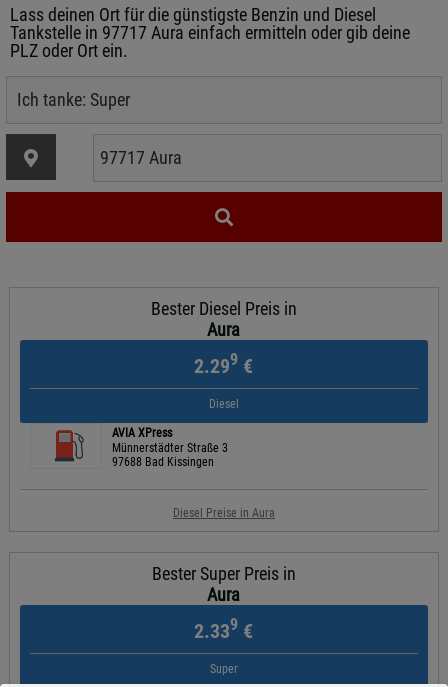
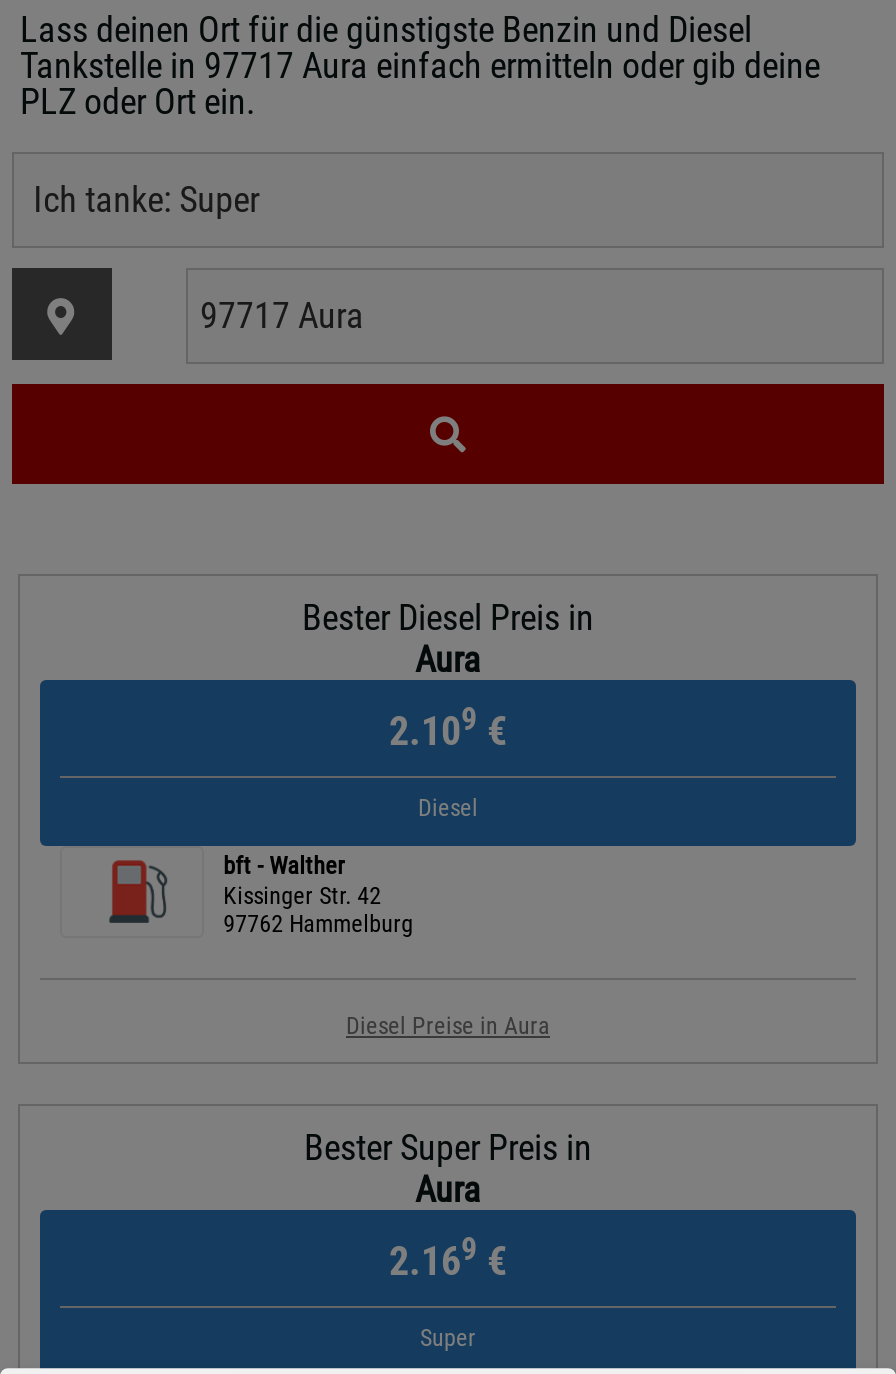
[194,350,253,378] 2.299 € -> [389,700,507,756] 2.109 €
[112,426,228,469] AVIA XPress | Münnerstädter Straße 3 | 97688 Bad Kissingen -> [223,852,413,938] bft - Walther | Kissinger Str. 42 | 97762 Hammelburg
[194,615,253,642] 2.339 € -> [389,1230,507,1285] 2.169 €

